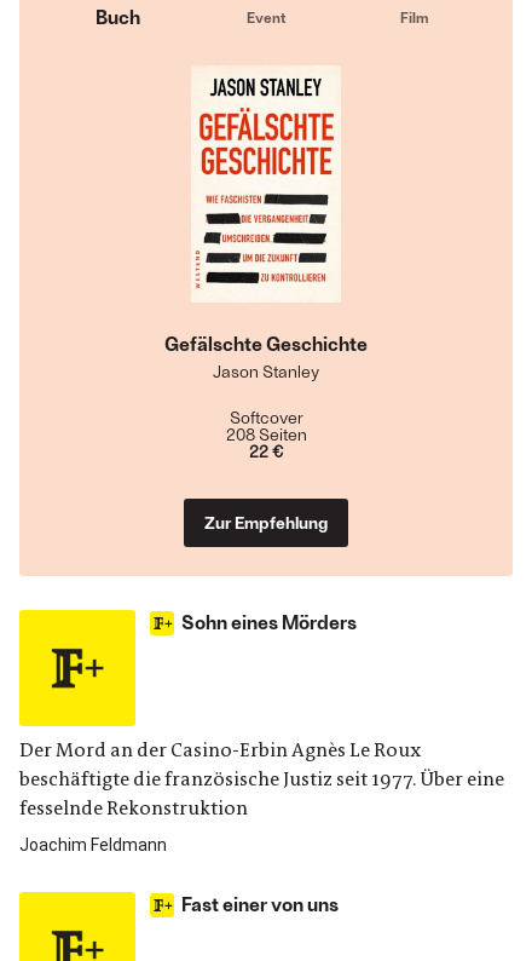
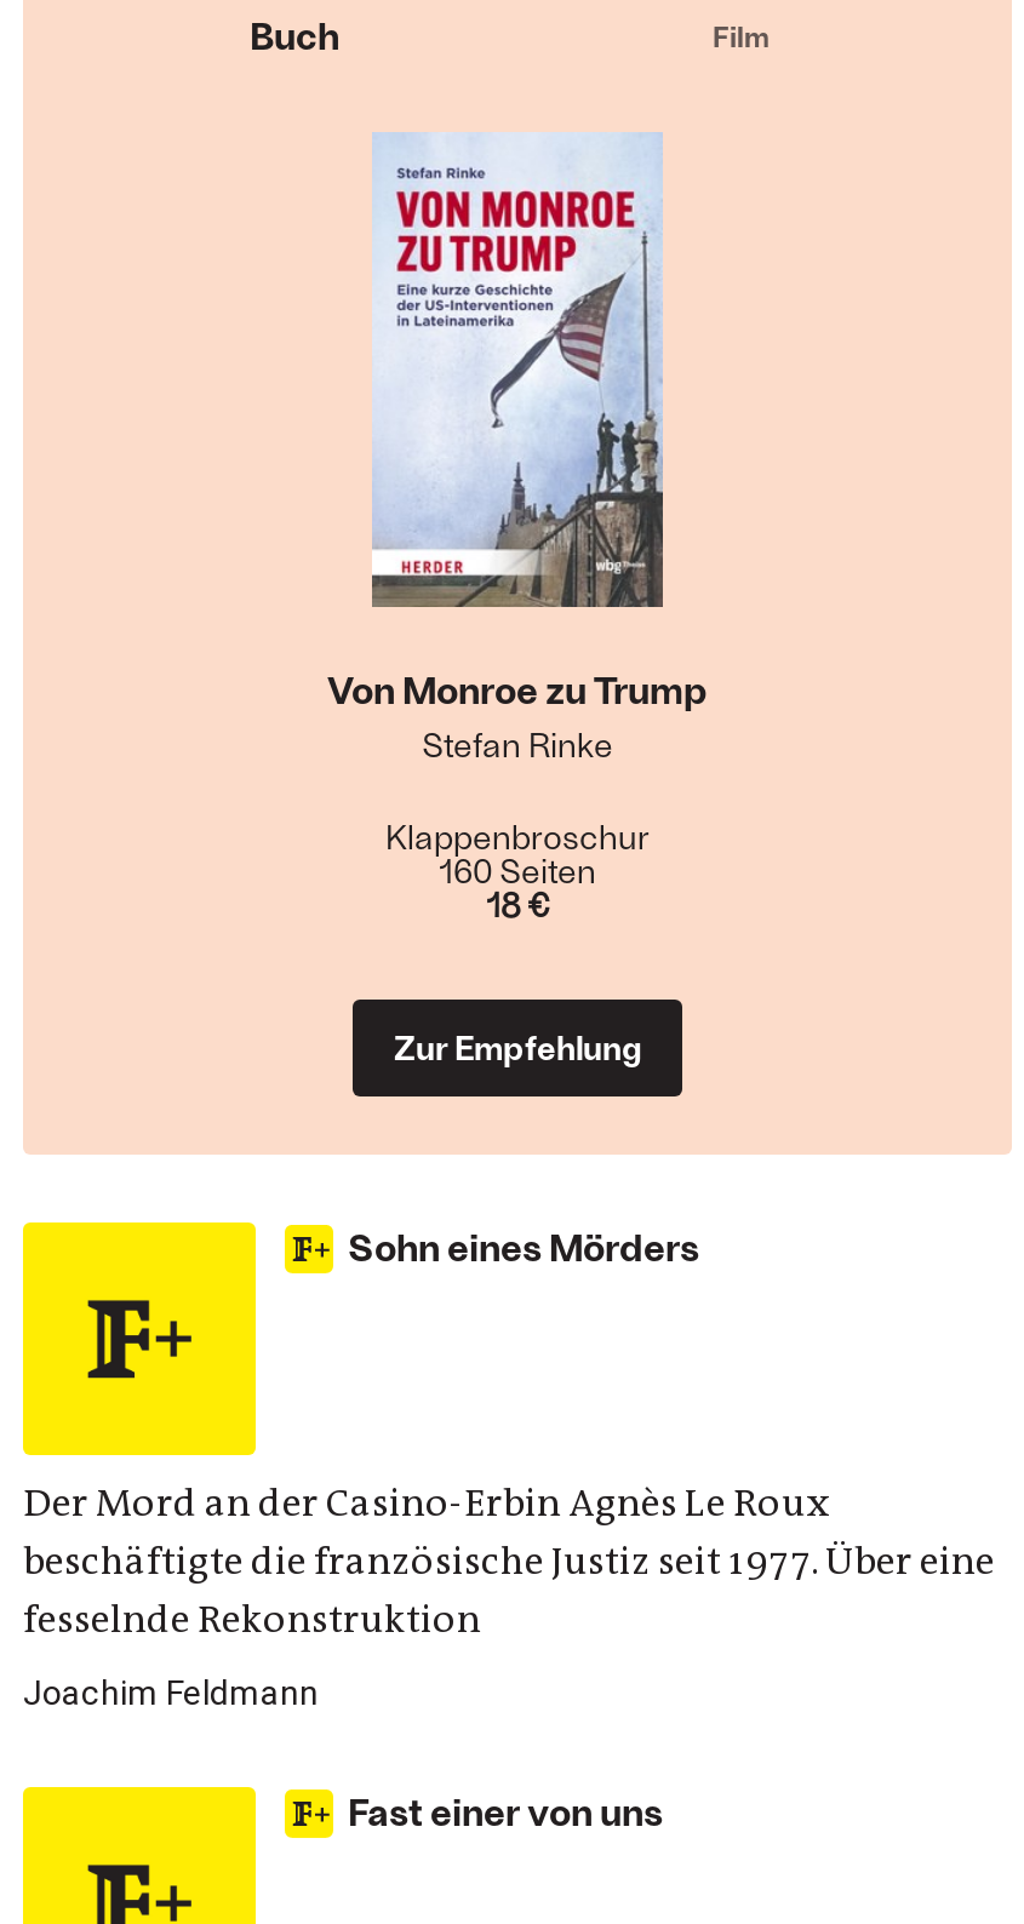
[247,8,285,25] Event -> none
[164,68,368,381] [image] | Gefälschte Geschichte | Jason Stanley -> [327,133,708,763] [image] | Von Monroe zu Trump | Stefan Rinke
[225,407,307,461] Softcover | 208 Seiten | 22 € -> [385,814,650,923] Klappenbroschur | 160 Seiten | 18 €

